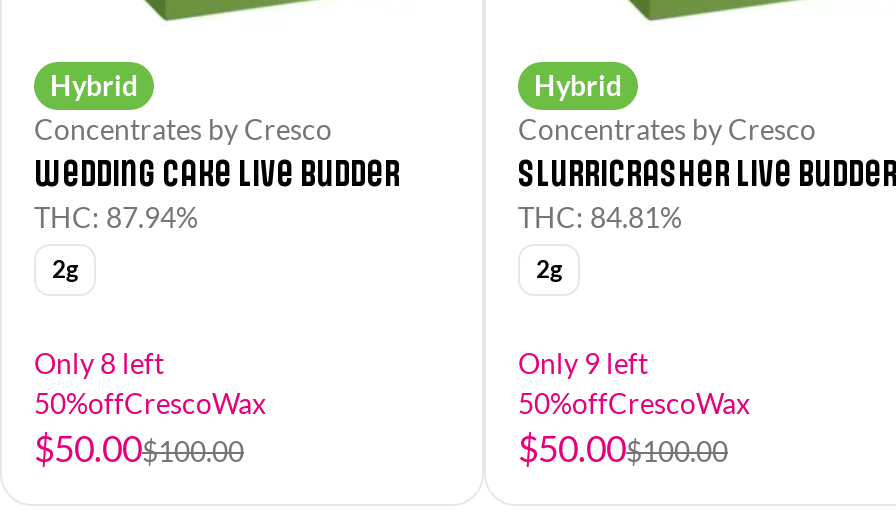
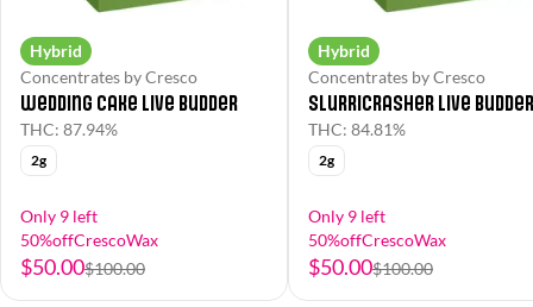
[34,346,164,380] Only 8 left -> [20,206,98,226] Only 9 left

